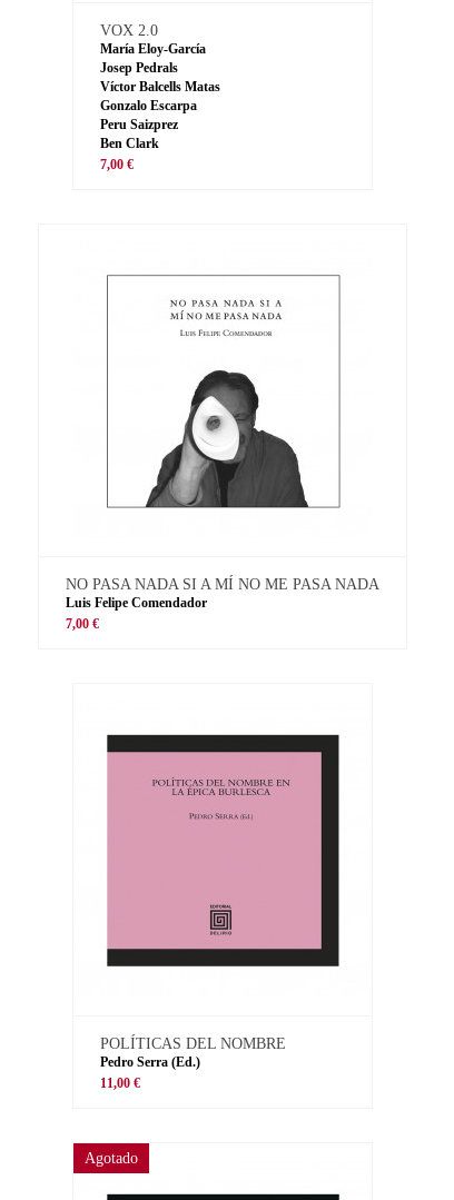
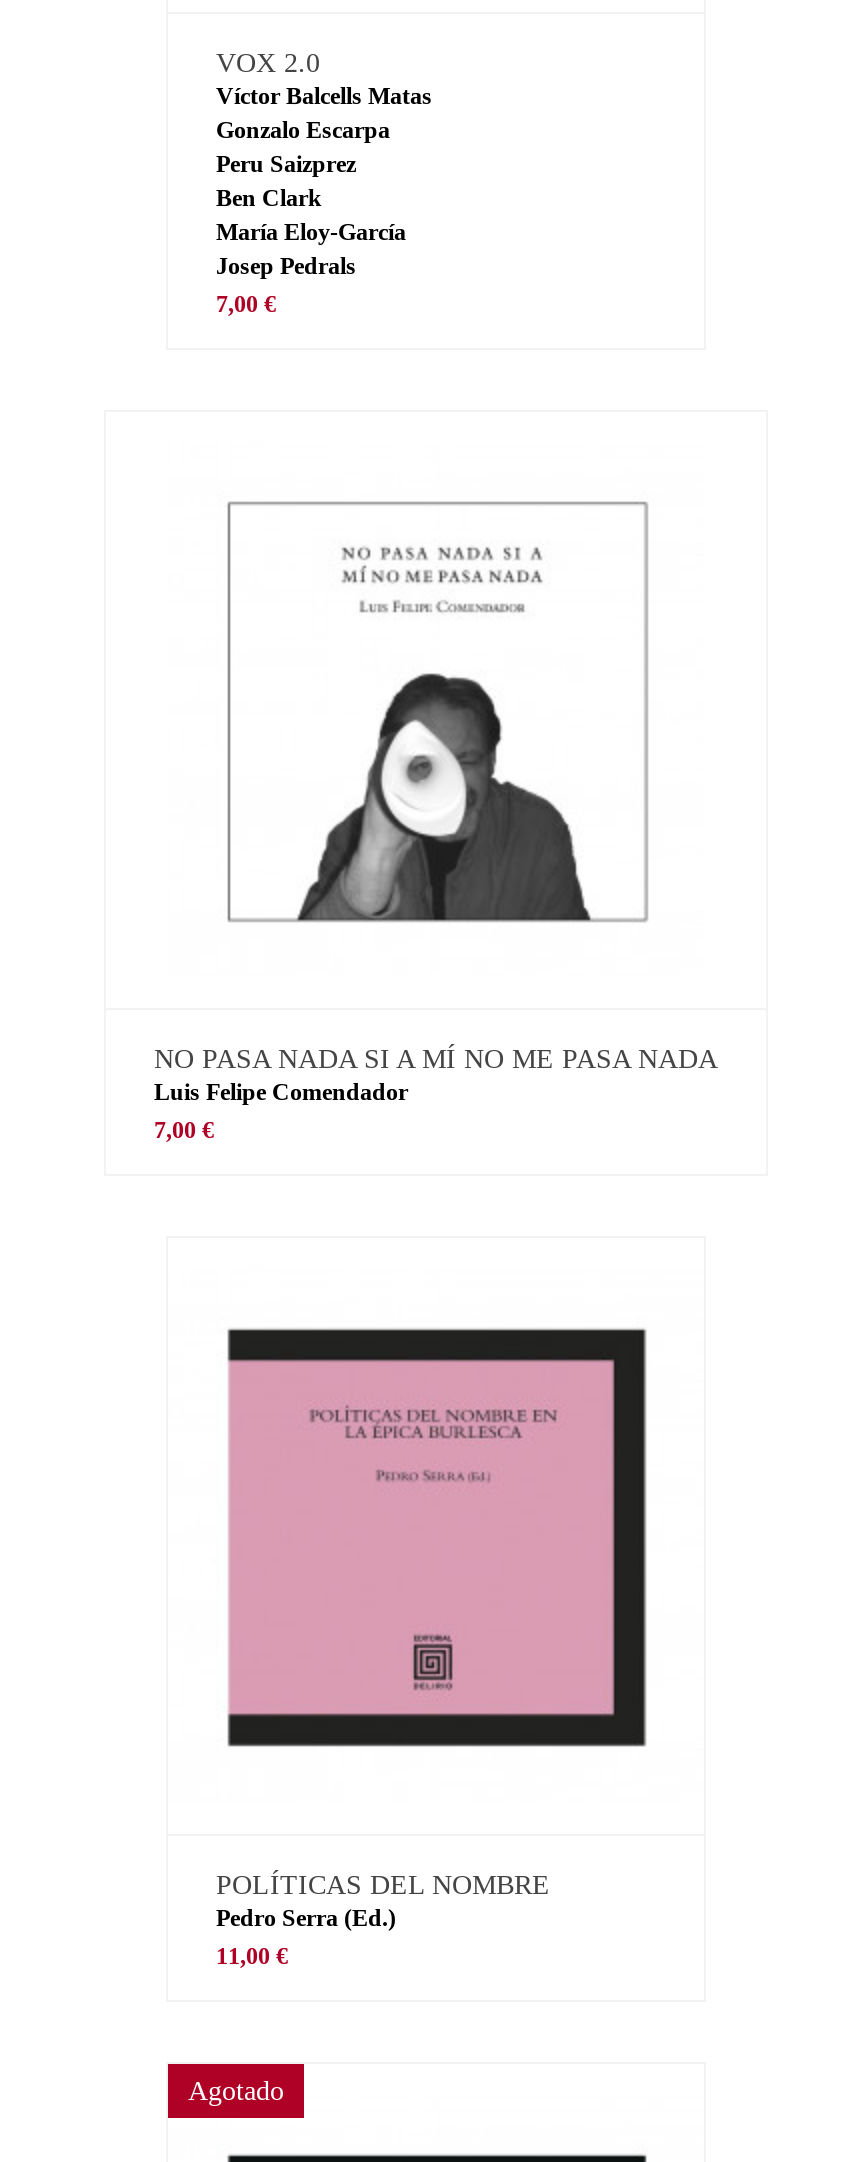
moved [100,41,206,75] -> [216,217,406,279]: María Eloy-García | Josep Pedrals
moved [100,79,220,151] -> [216,81,432,211]: Víctor Balcells Matas | Gonzalo Escarpa | Peru Saizprez | Ben Clark

